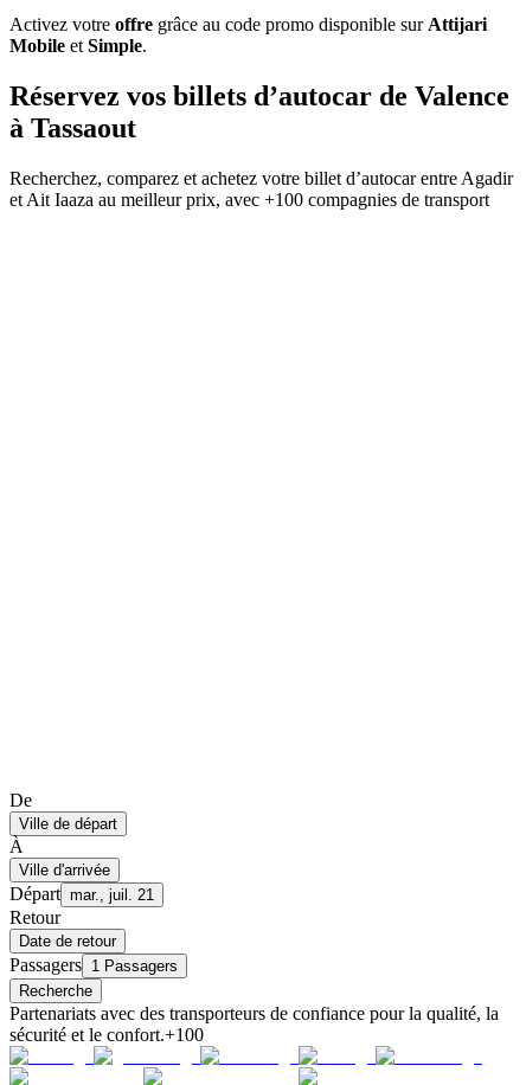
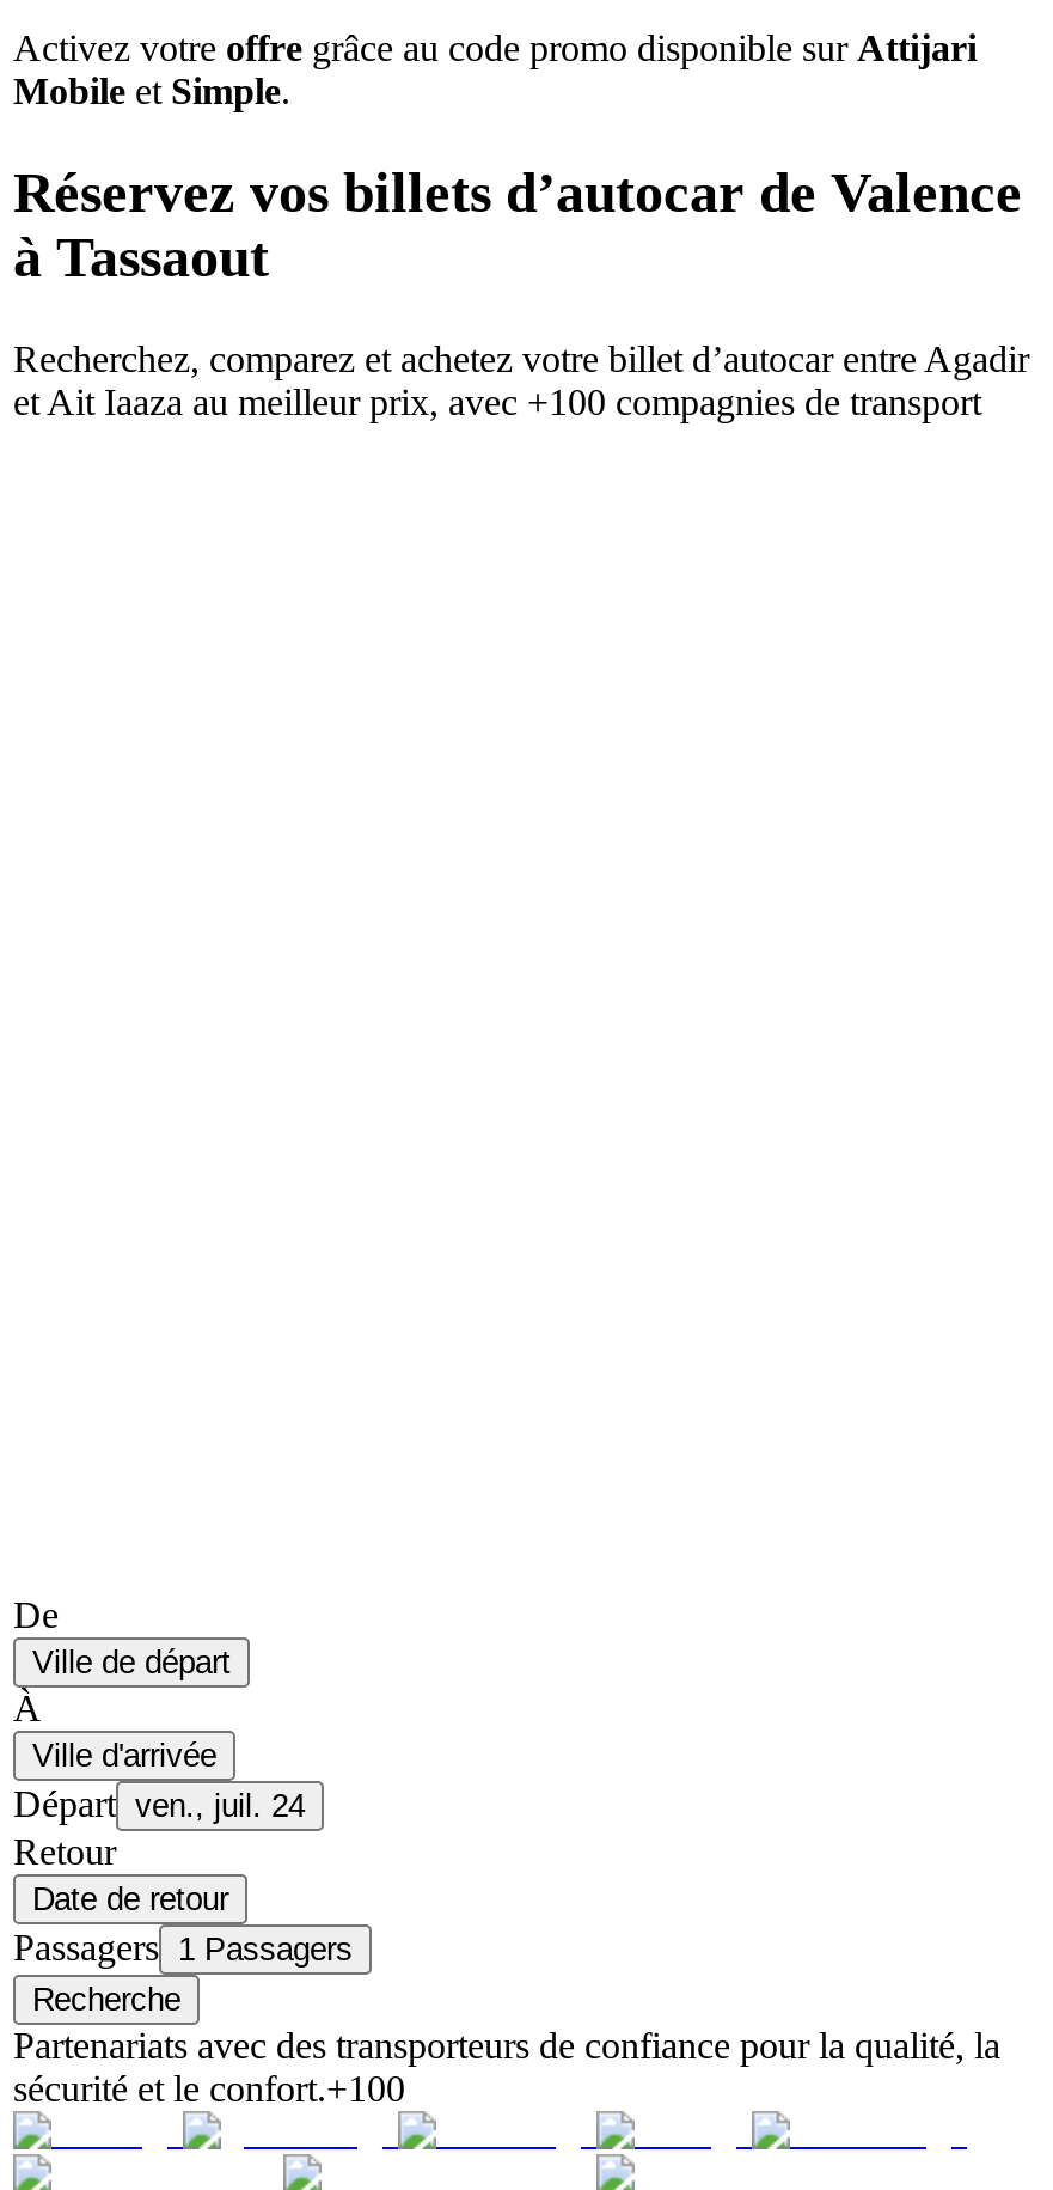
[9,883,154,904] Départ mar., juil. 21 -> [13,1783,305,1824] Départ ven., juil. 24

